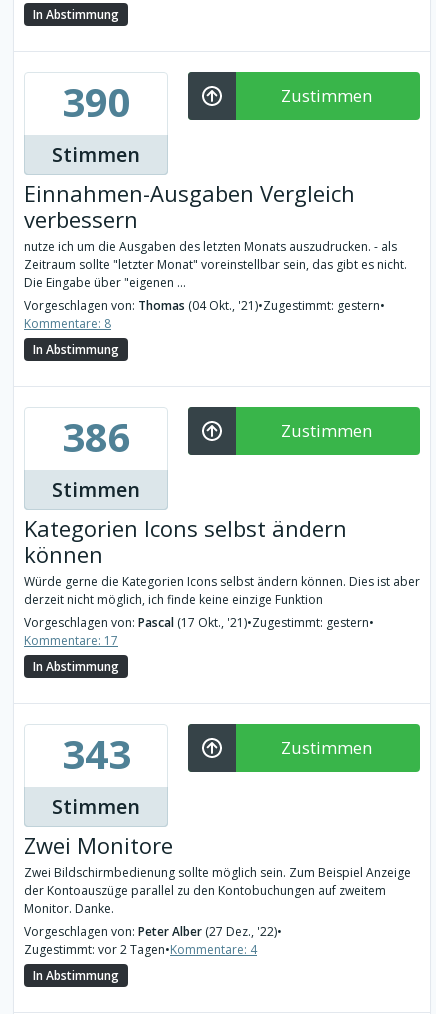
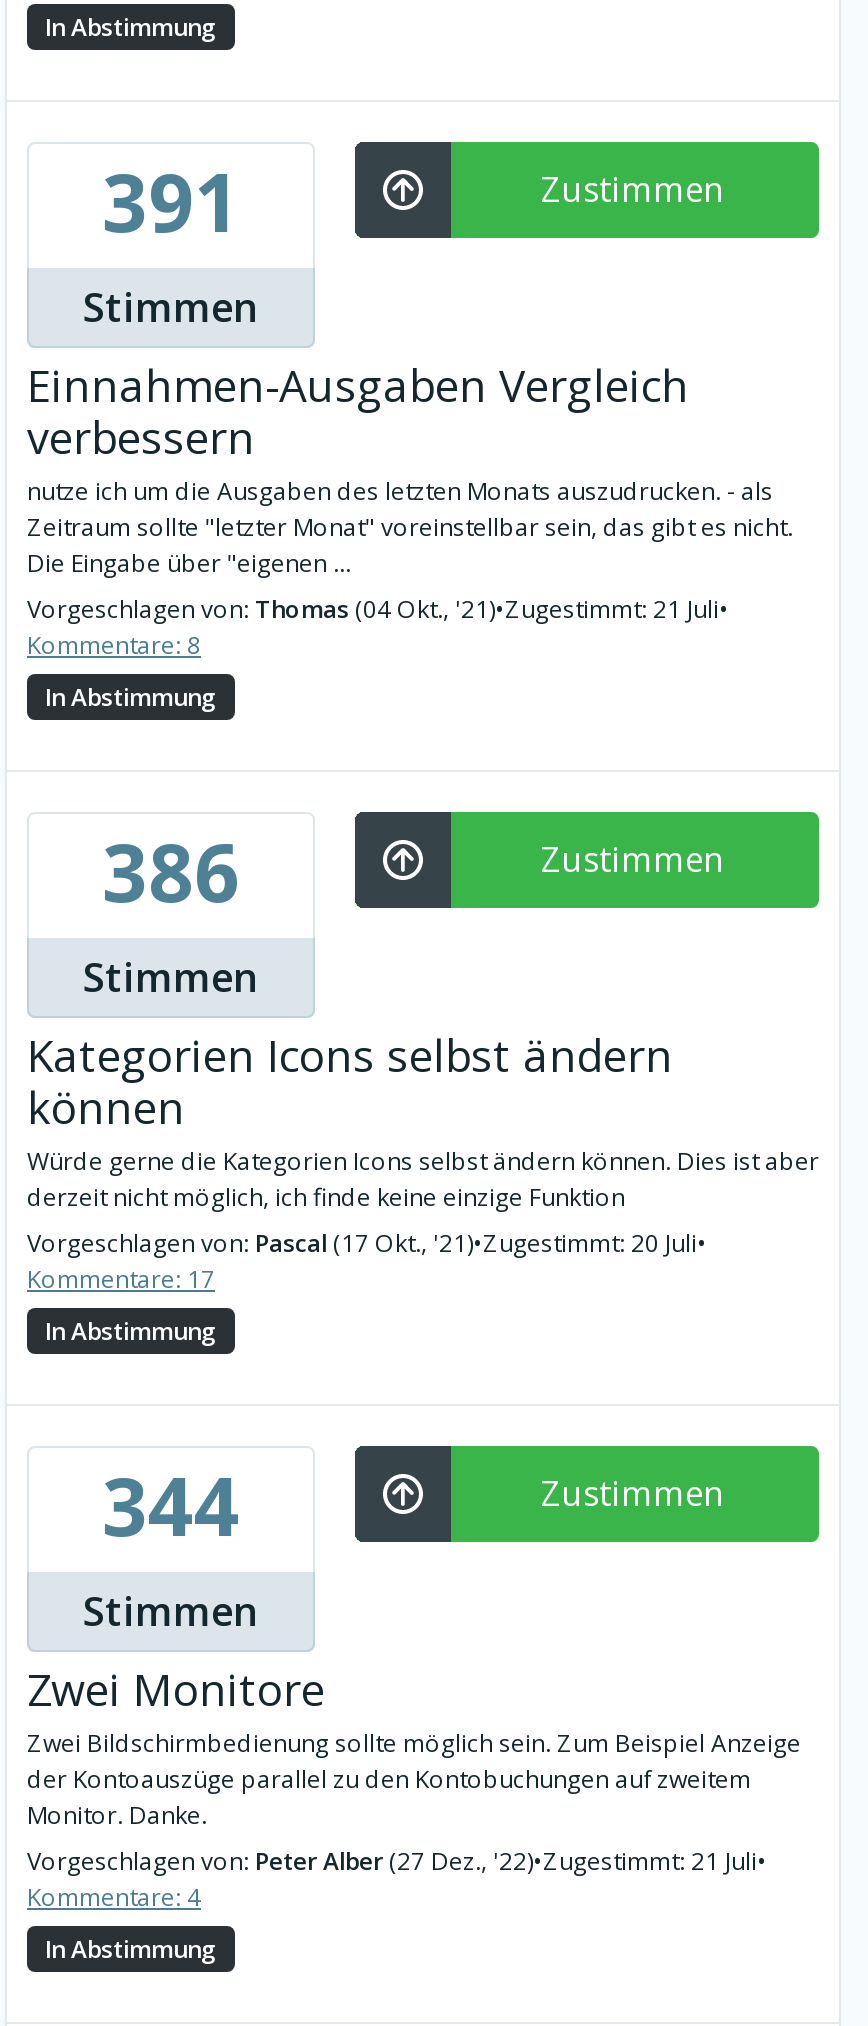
[61,74,130,129] 390 -> [102,146,240,256] 391
[24,297,385,314] Vorgeschlagen von: Thomas (04 Okt., '21) •Zugestimmt: gestern• -> [27,592,729,626] Vorgeschlagen von: Thomas (04 Okt., '21) •Zugestimmt: 21 Juli•
[24,614,374,631] Vorgeschlagen von: Pascal (17 Okt., '21) •Zugestimmt: gestern• -> [27,1226,707,1260] Vorgeschlagen von: Pascal (17 Okt., '21) •Zugestimmt: 20 Juli•
[61,726,130,781] 343 -> [102,1450,240,1560] 344
[24,923,282,958] Vorgeschlagen von: Peter Alber (27 Dez., '22)• | Zugestimmt: vor 2 Tagen•Kommentare: 4 -> [27,1844,767,1914] Vorgeschlagen von: Peter Alber (27 Dez., '22)•Zugestimmt: 21 Juli• | Kommentare: 4

